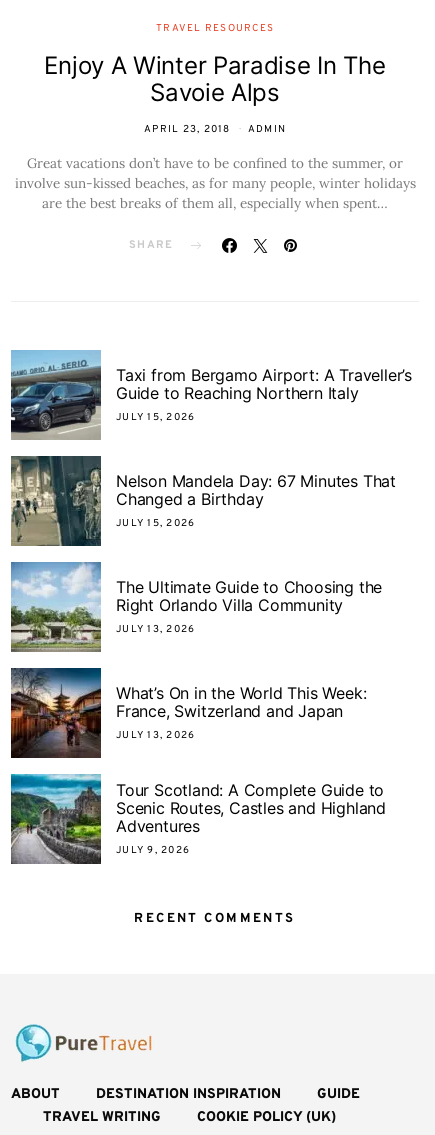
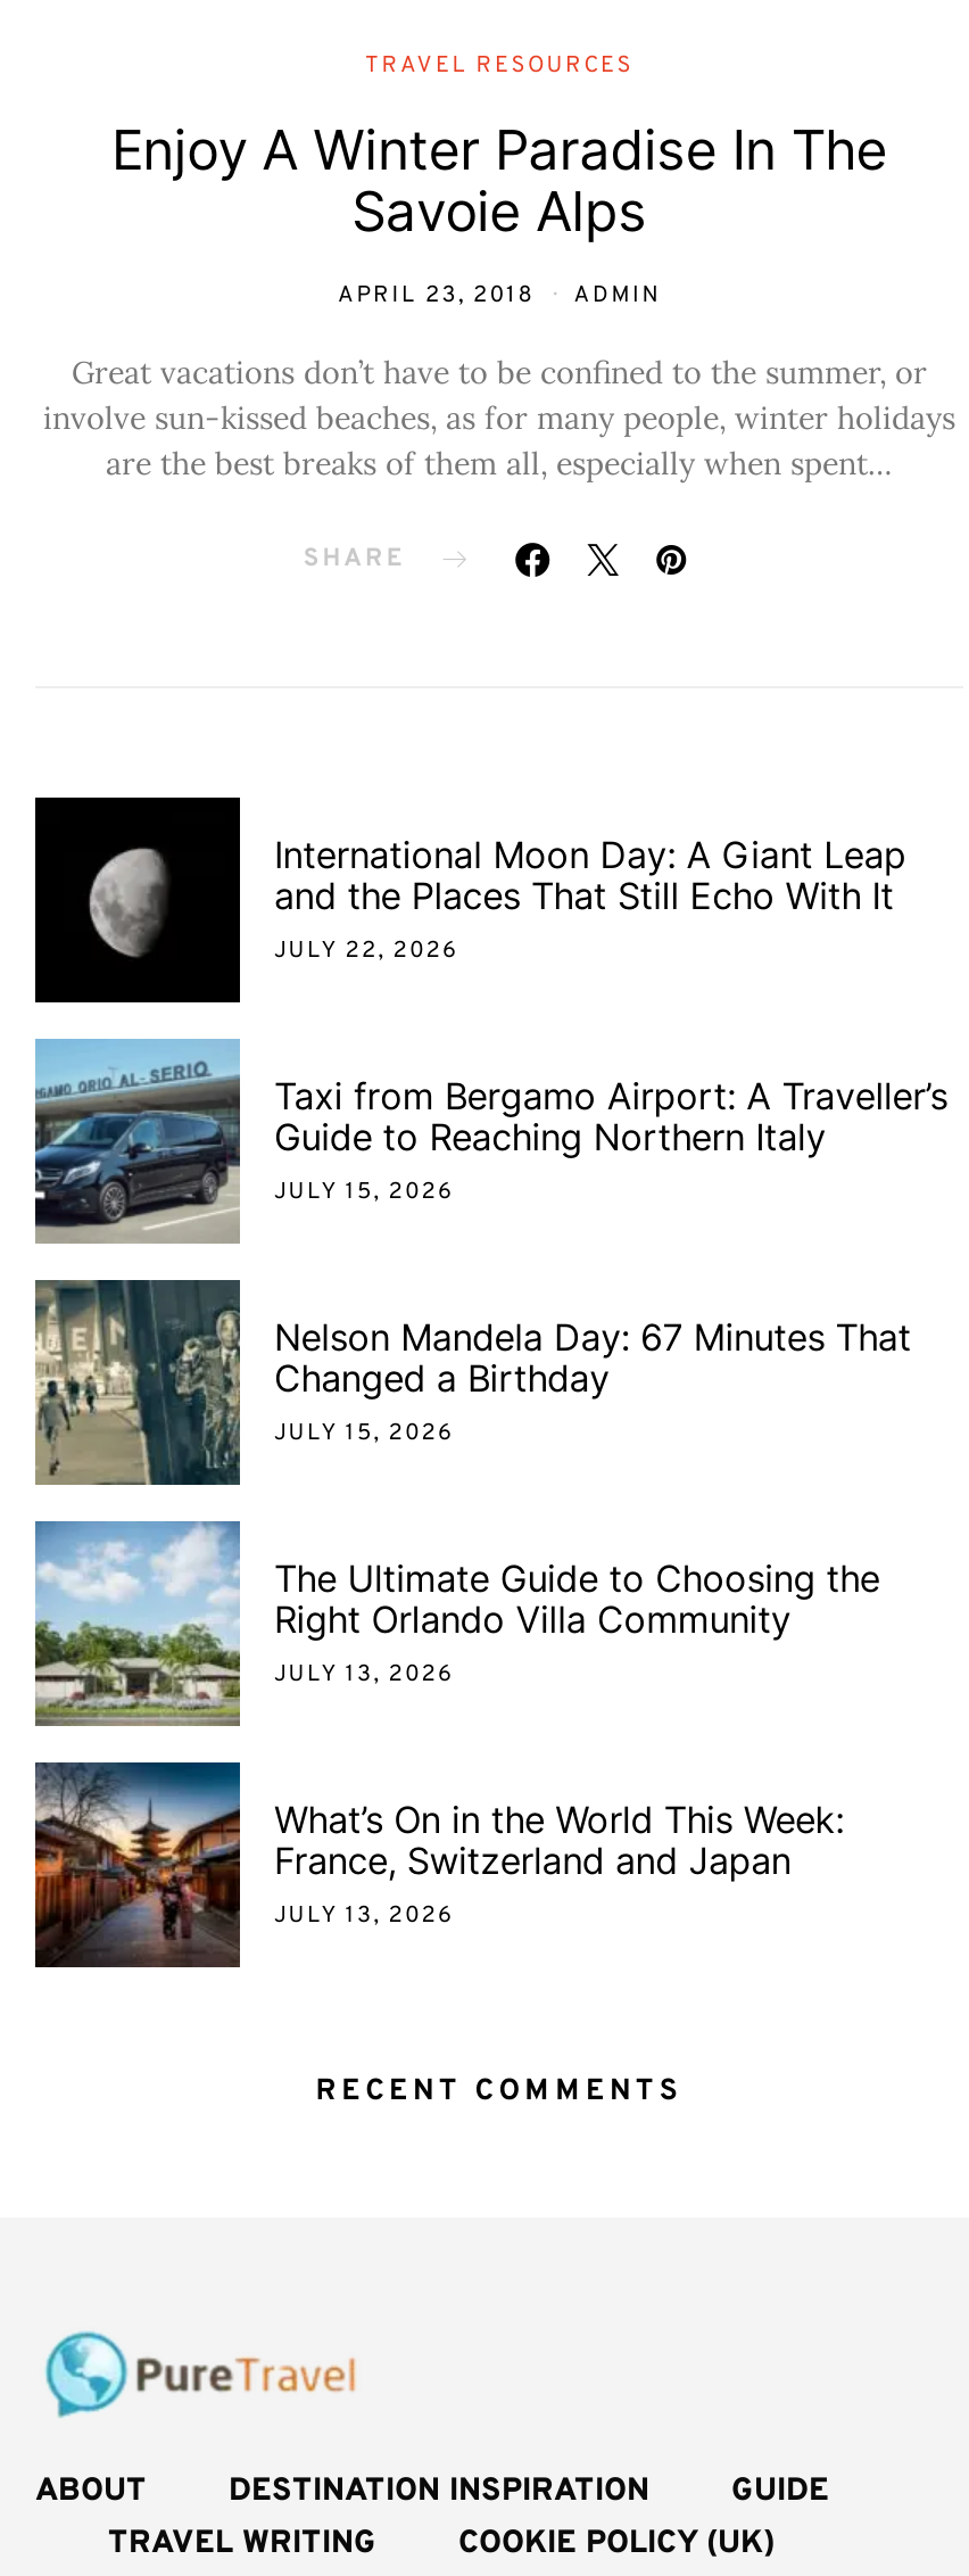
none -> [33,795,906,1002] [image] | International Moon Day: A Giant Leap | and the Places That Still Echo With It | JULY 22, 2026
moved [9,354,412,741] -> [31,1048,947,1930]: [image] | Taxi from Bergamo Airport: A Traveller’s | Guide to Reaching Northern Italy | ... | France, Switzerland and Japan | JULY 13, 2026
[10,773,386,865] [image] | Tour Scotland: A Complete Guide to | Scenic Routes, Castles and Highland | Adventures | JULY 9, 2026 -> none

